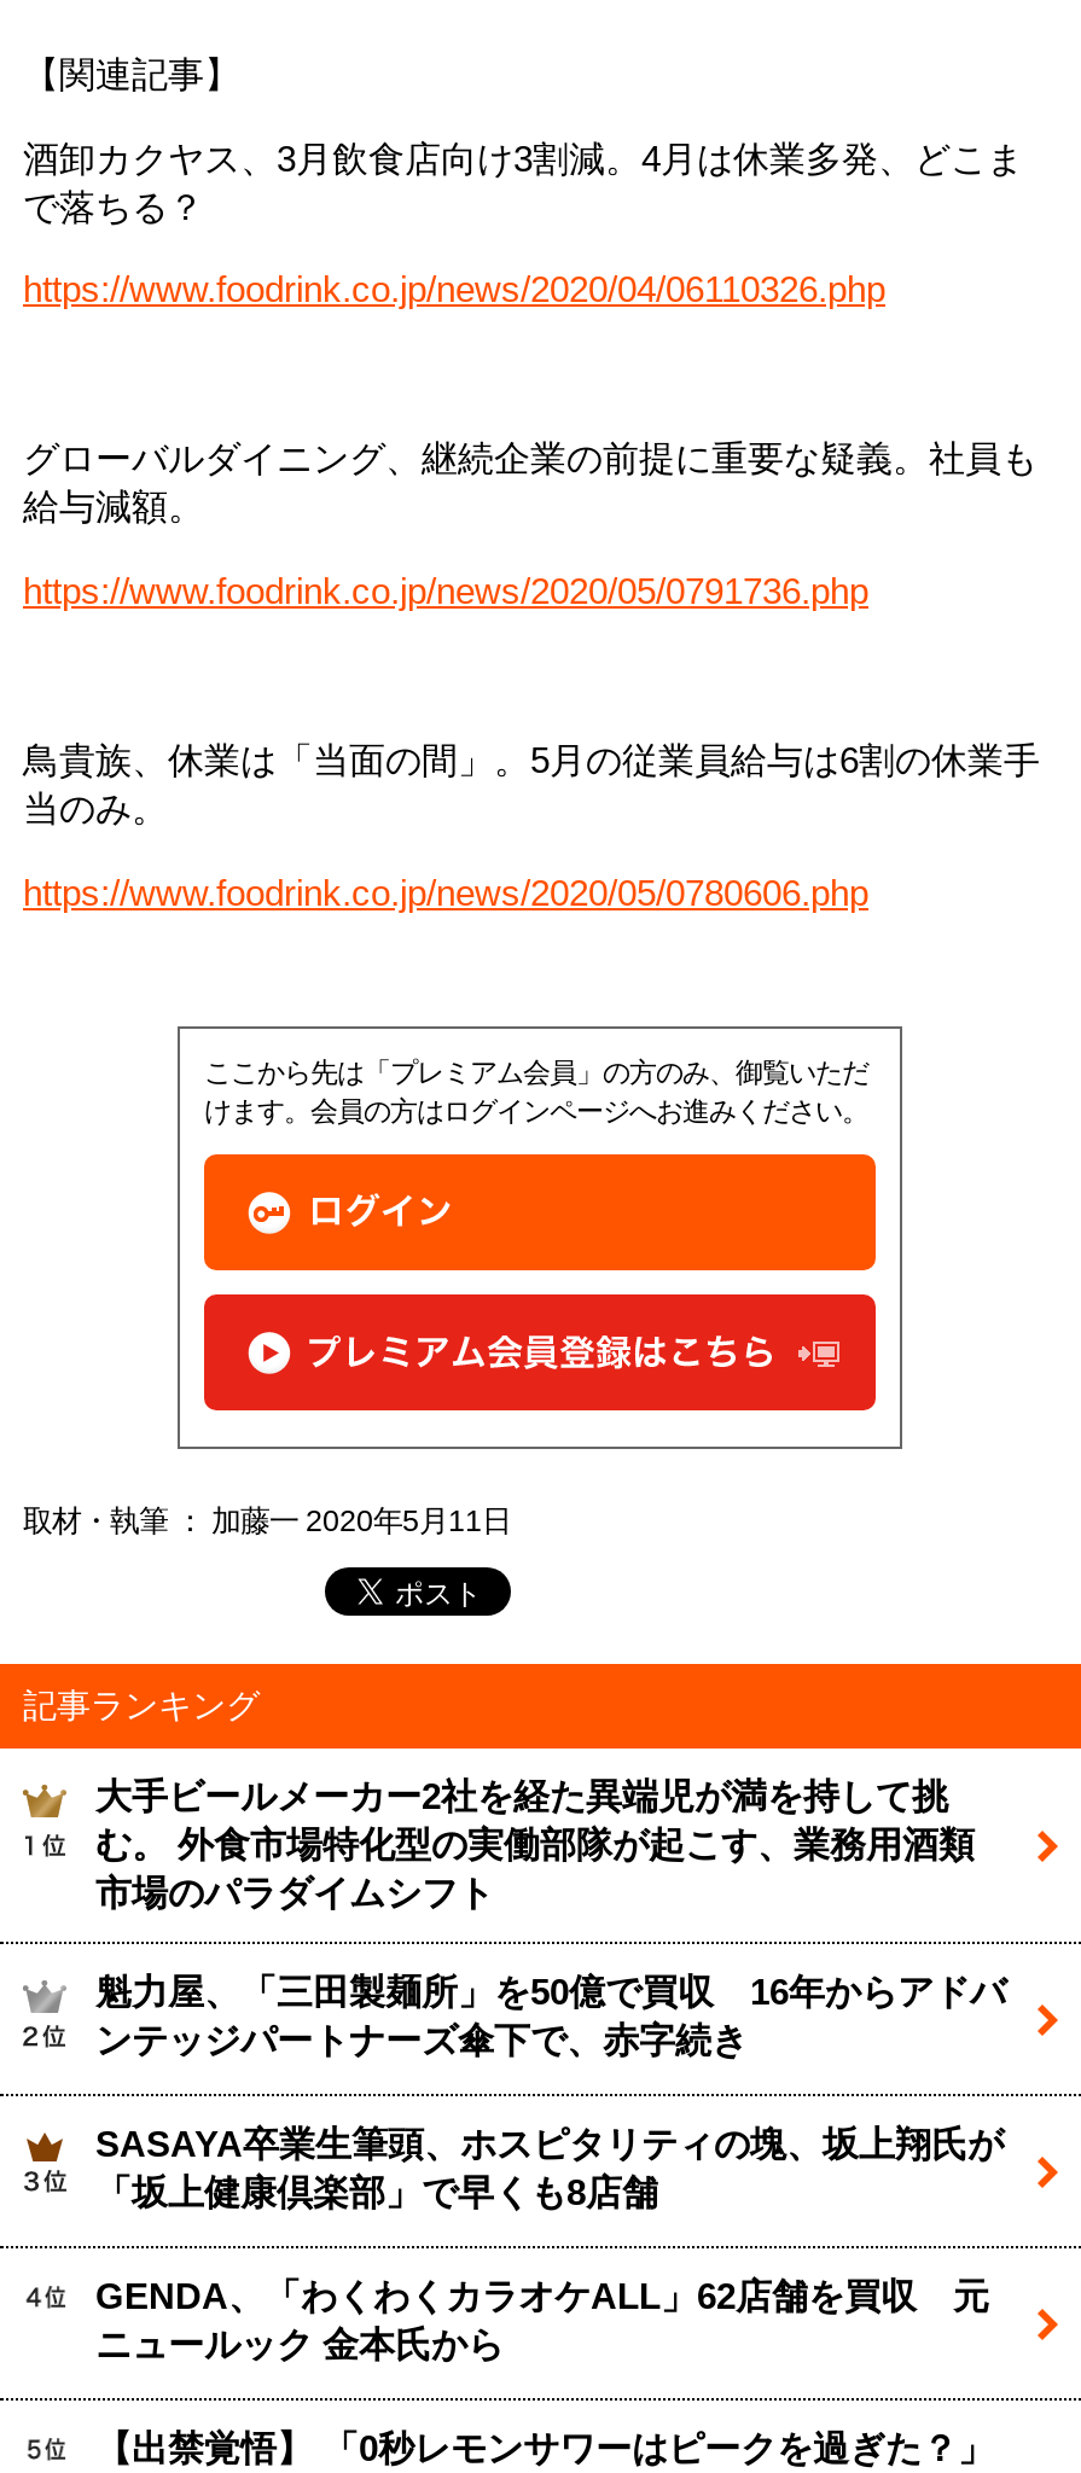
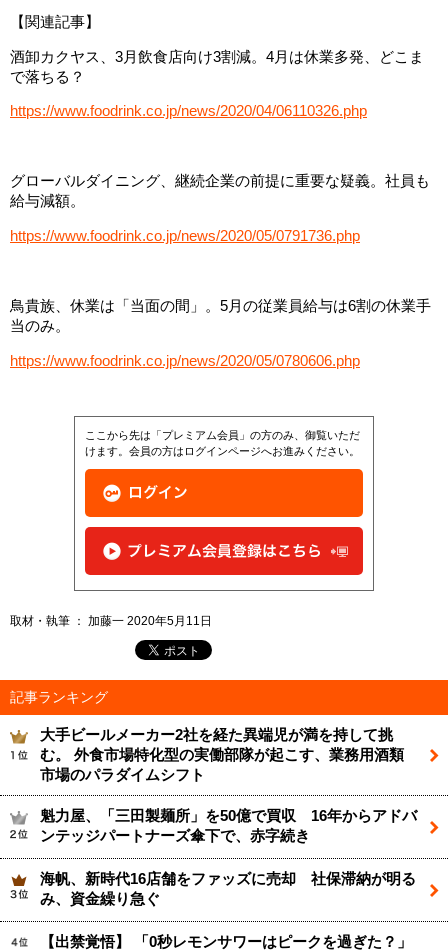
[95,2124,1004,2363] SASAYA卒業生筆頭、ホスピタリティの塊、坂上翔氏が | 「坂上健康倶楽部」で早くも8店舗 | GENDA、「わくわくカラオケALL」62店舗を買収 元 | ニュールック 金本氏から -> [40,870,416,906] 海帆、新時代16店舗をファッズに売却 社保滞納が明る | み、資金繰り急ぐ

